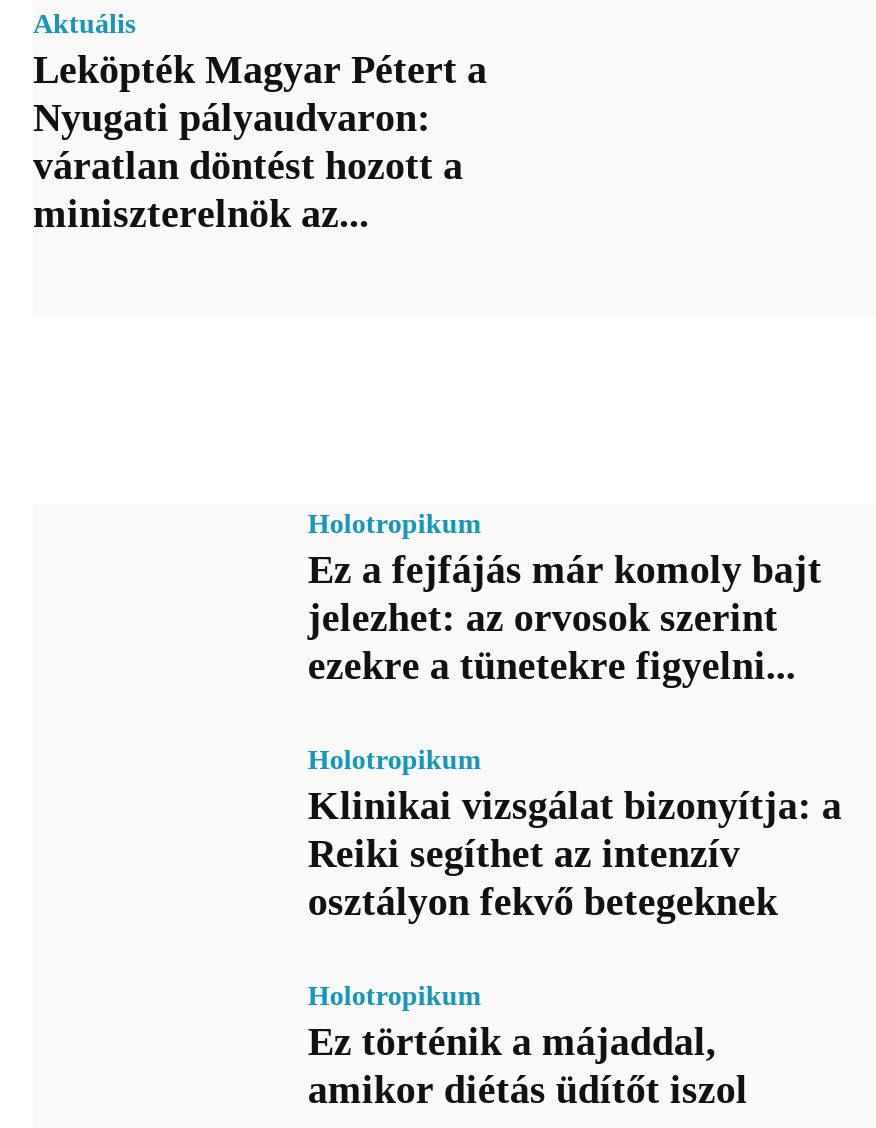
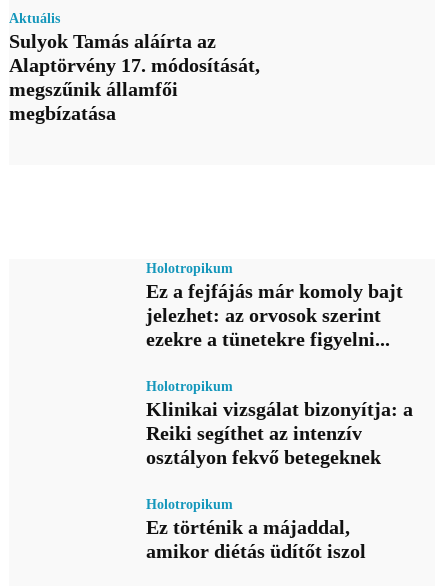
[33,48,487,236] Leköpték Magyar Pétert a | Nyugati pályaudvaron: | váratlan döntést hozott a | miniszterelnök az... -> [9,30,260,124] Sulyok Tamás aláírta az | Alaptörvény 17. módosítását, | megszűnik államfői | megbízatása

